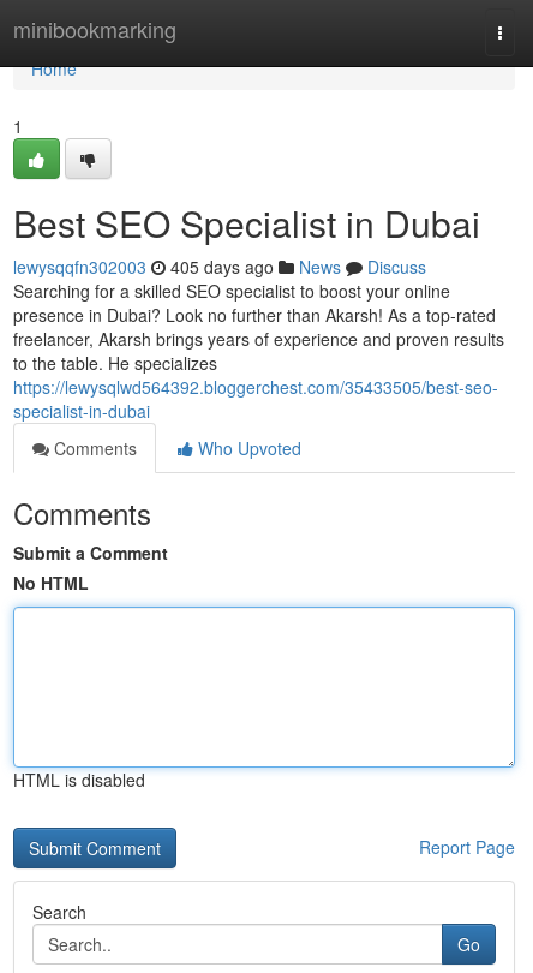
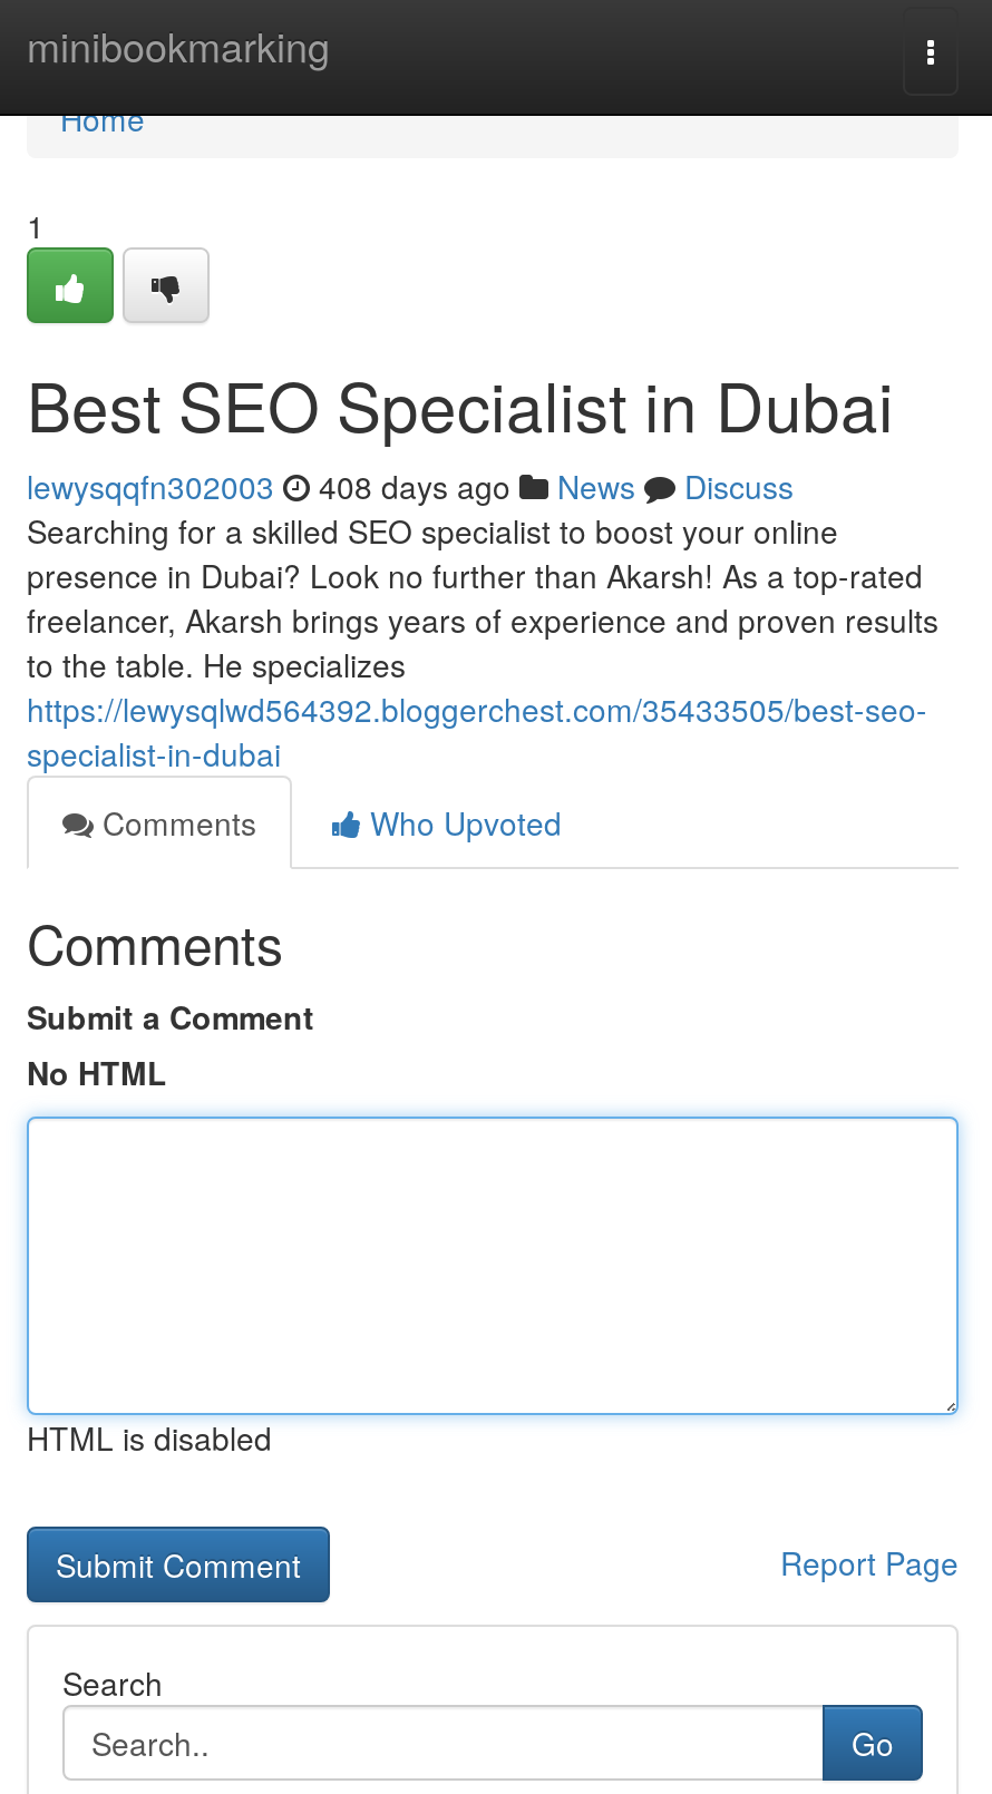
[13,255,426,279] lewysqqfn302003 405 days ago News Discuss -> [27,464,794,508] lewysqqfn302003 408 days ago News Discuss

